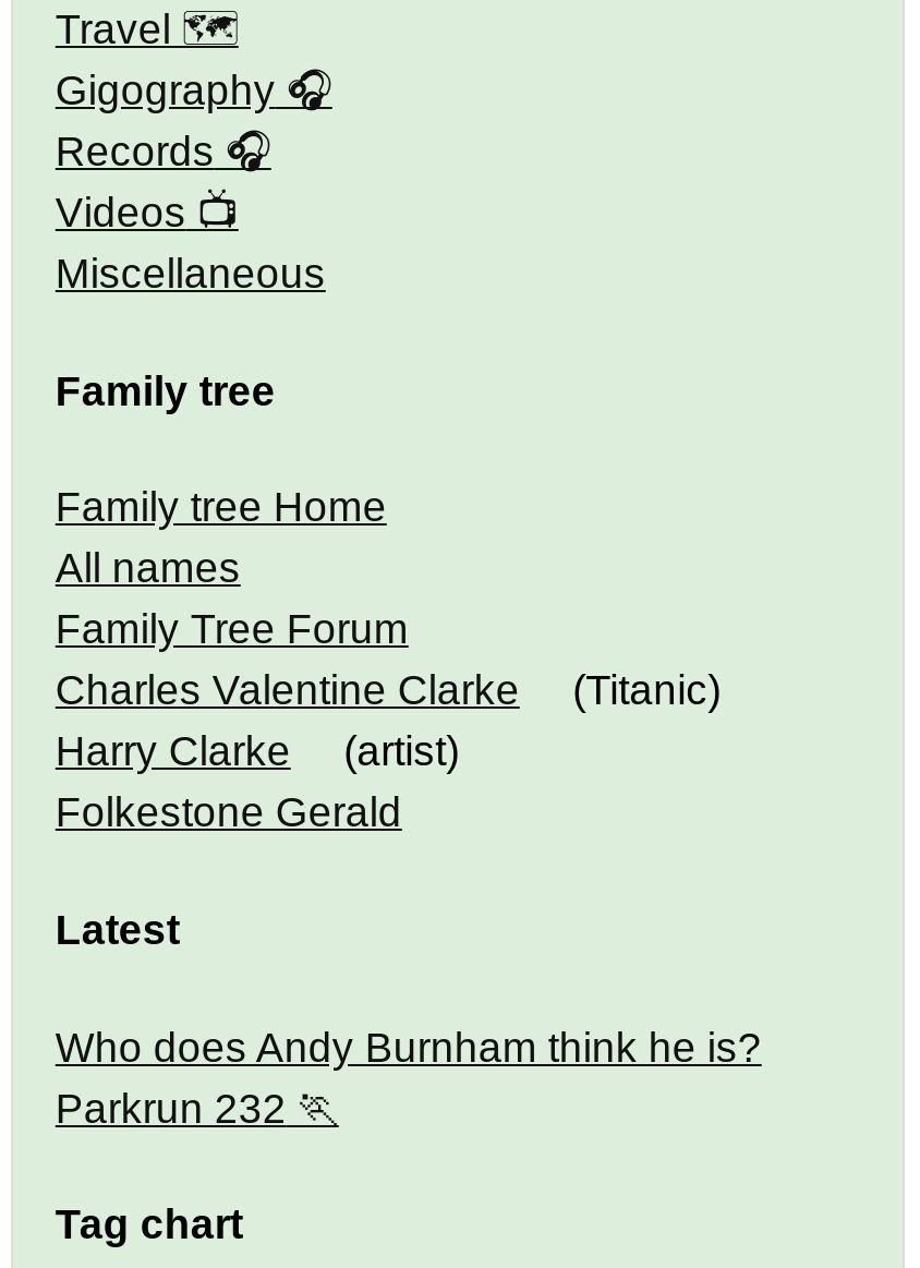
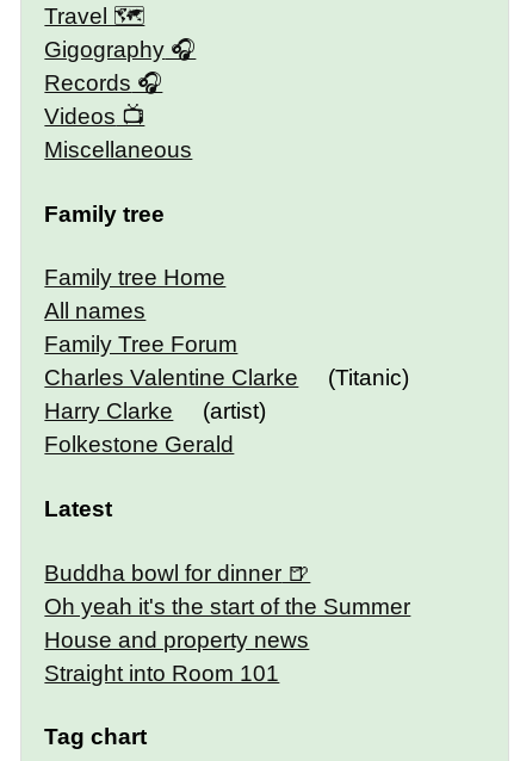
[55,1024,762,1131] Who does Andy Burnham think he is? | Parkrun 232 -> [45,560,411,685] Buddha bowl for dinner | Oh yeah it's the start of the Summer | House and property news | Straight into Room 101

